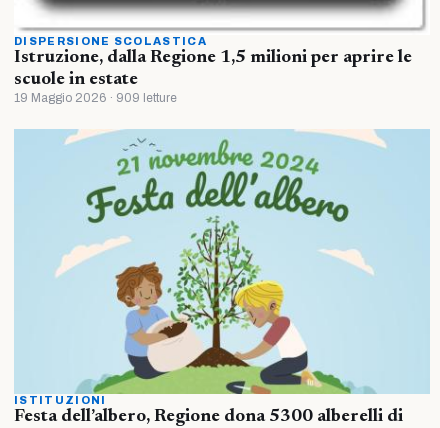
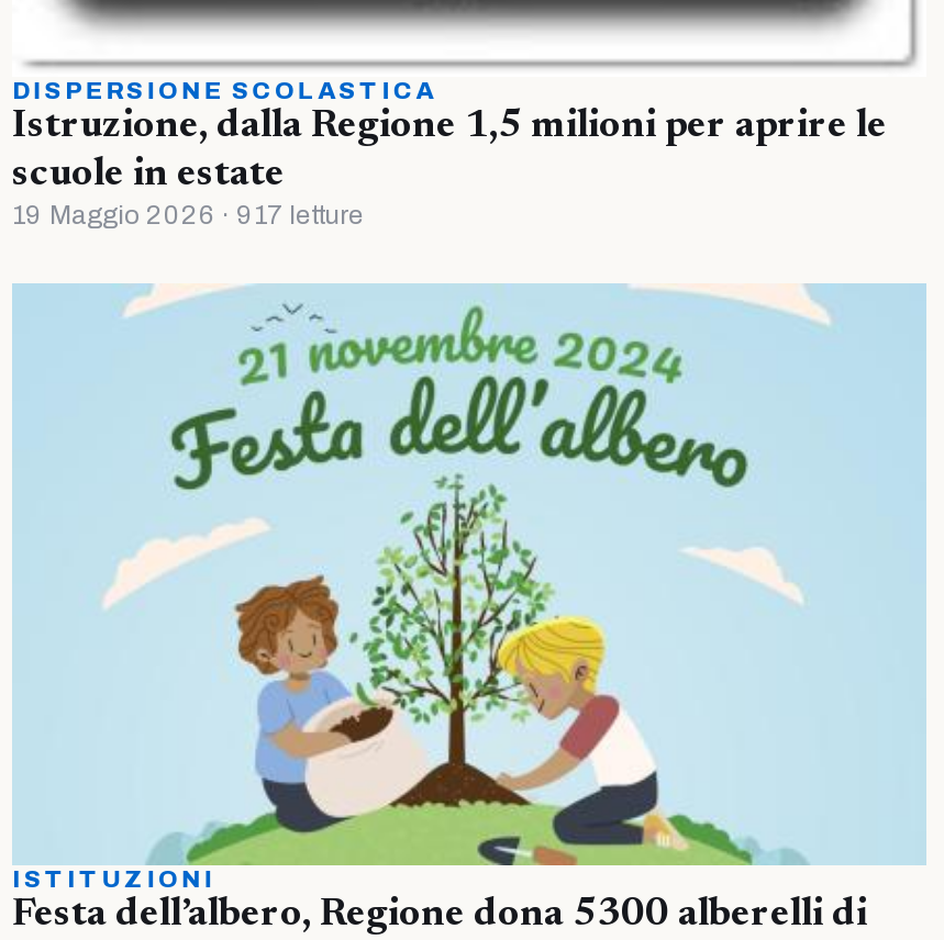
[14,91,177,105] 19 Maggio 2026 · 909 letture -> [12,200,364,231] 19 Maggio 2026 · 917 letture

